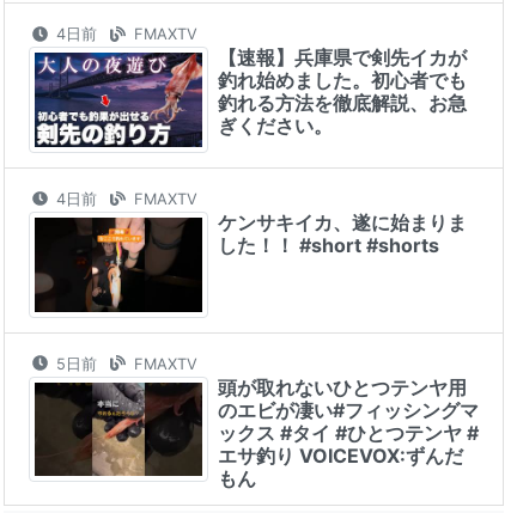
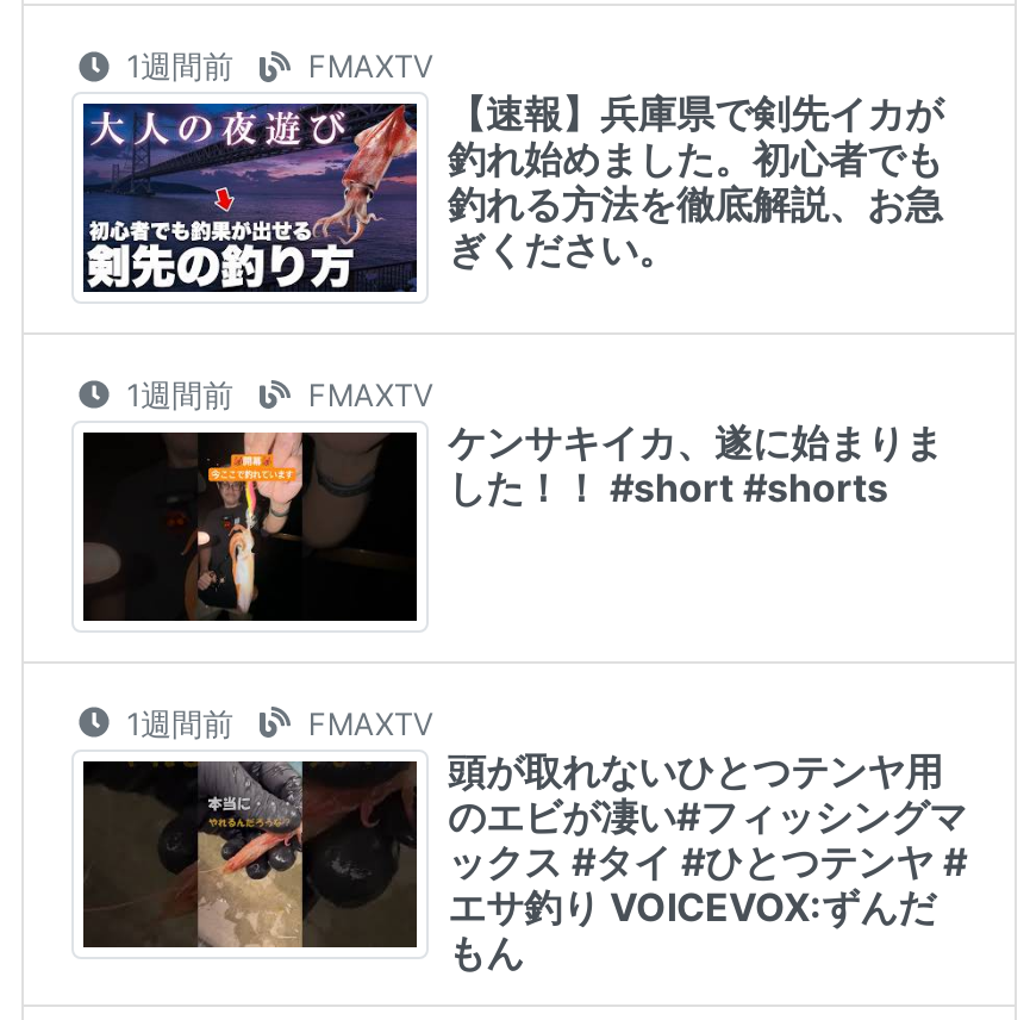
[52,25,198,43] 4日前 FMAXTV -> [117,49,434,85] 1週間前 FMAXTV
[52,190,198,208] 4日前 FMAXTV -> [117,377,434,413] 1週間前 FMAXTV
[52,355,198,373] 5日前 FMAXTV -> [117,706,434,741] 1週間前 FMAXTV

